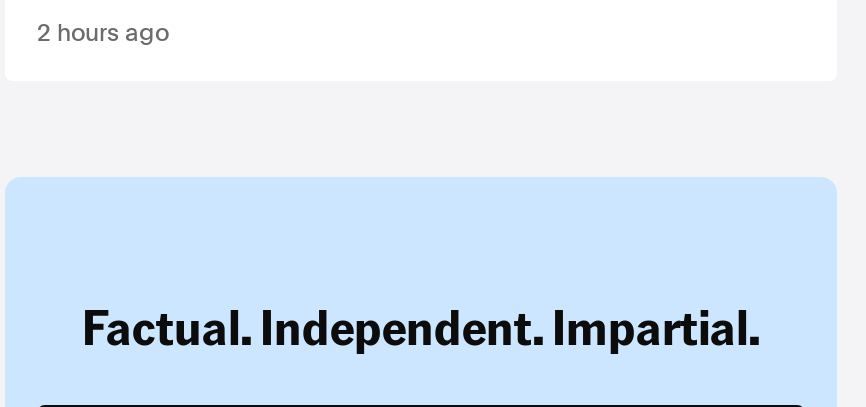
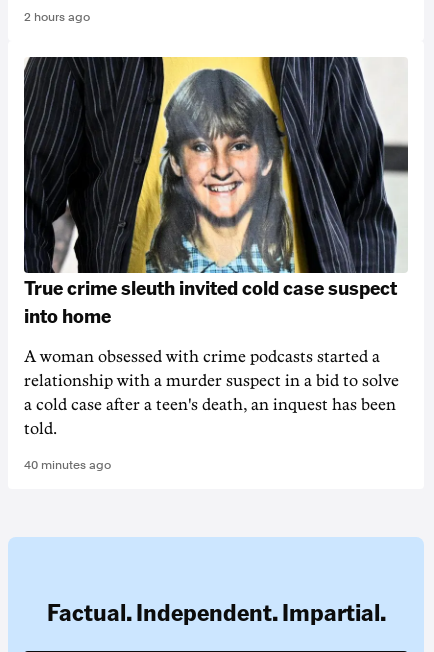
none -> [23,56,409,472] [image] | True crime sleuth invited cold case suspect | into home | A woman obsessed with crime podcasts started a | relationship with a murder suspect in a bid to solve | a cold case after a teen's death, an inquest has been | told. | 40 minutes ago

